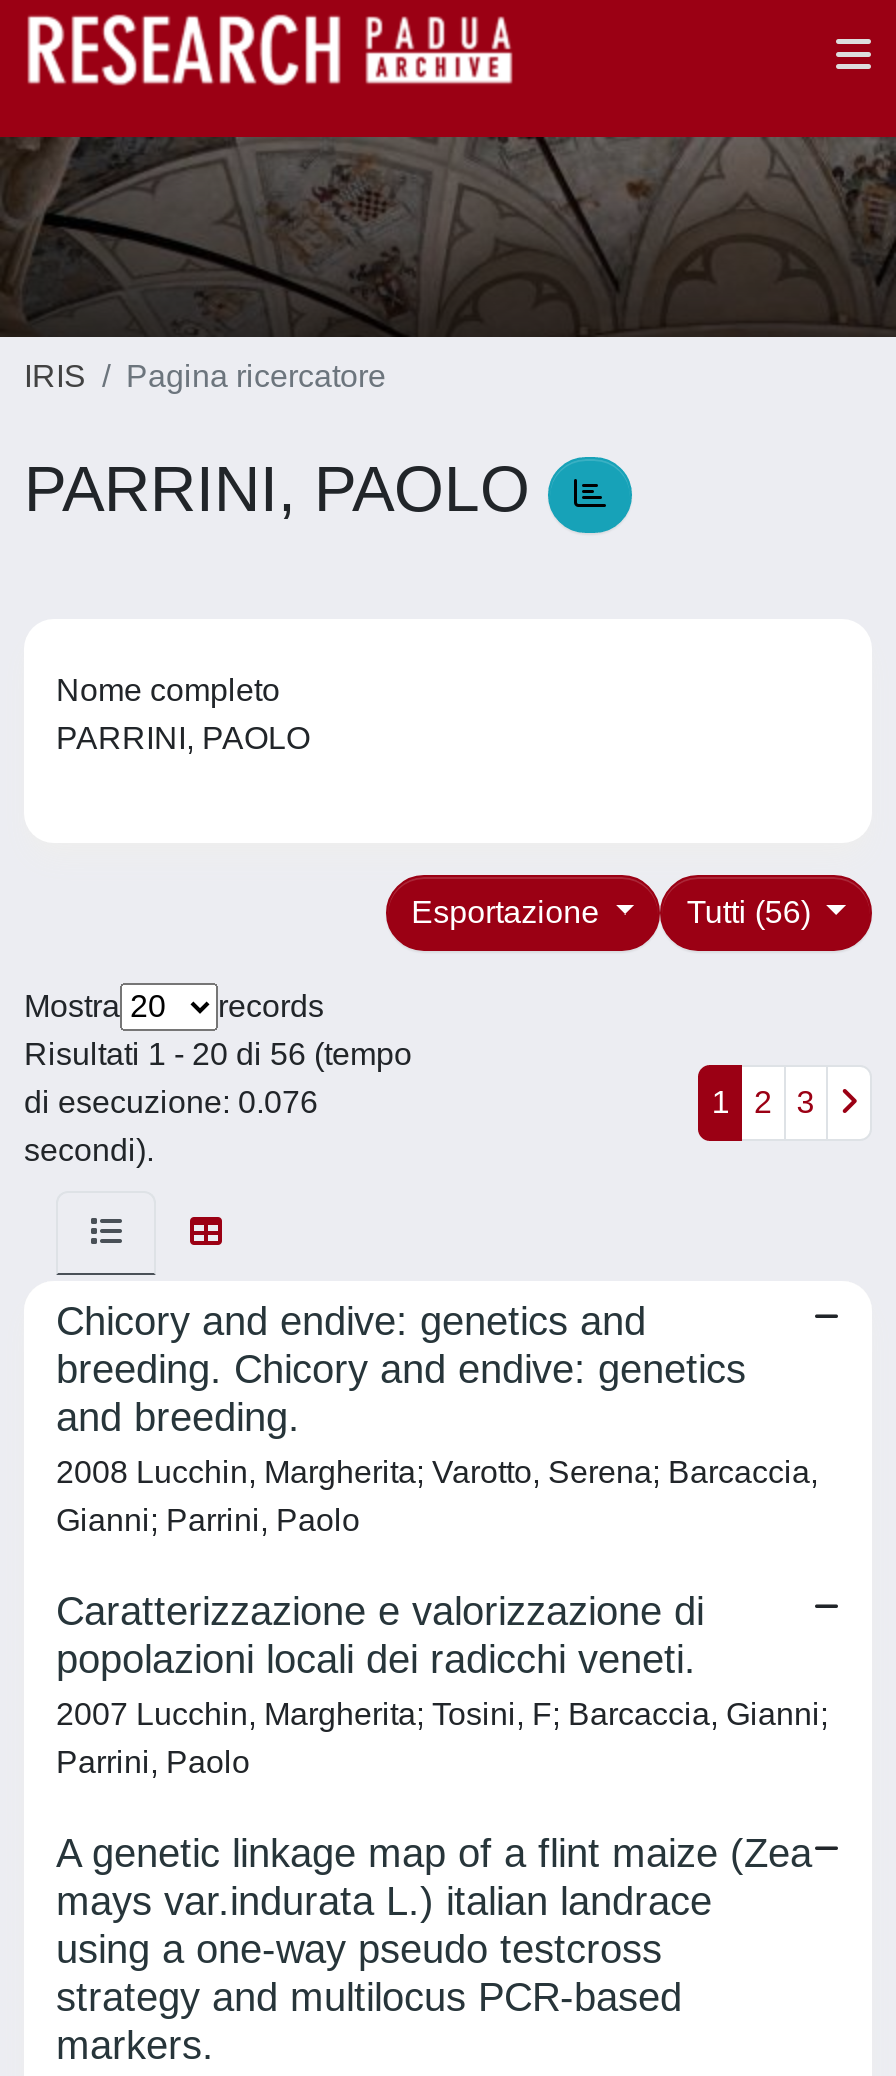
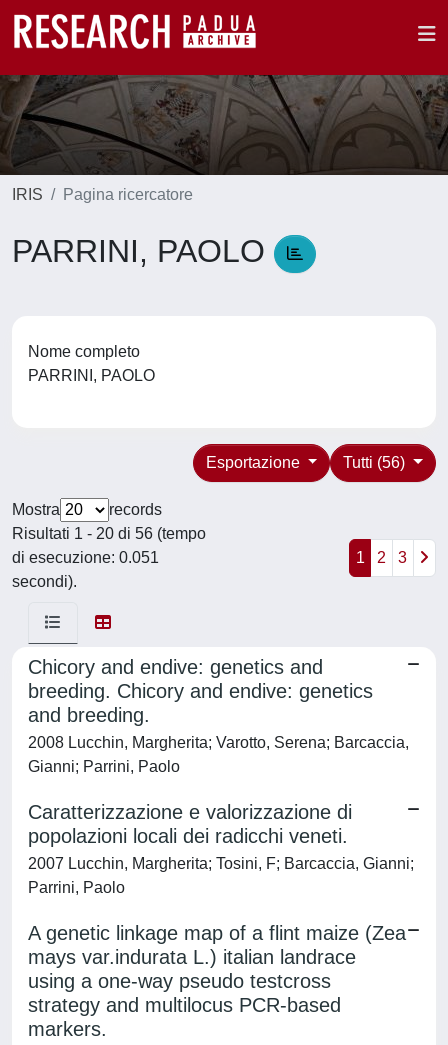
[24,1085,318,1119] di esecuzione: 0.076 -> [12,549,159,566] di esecuzione: 0.051

